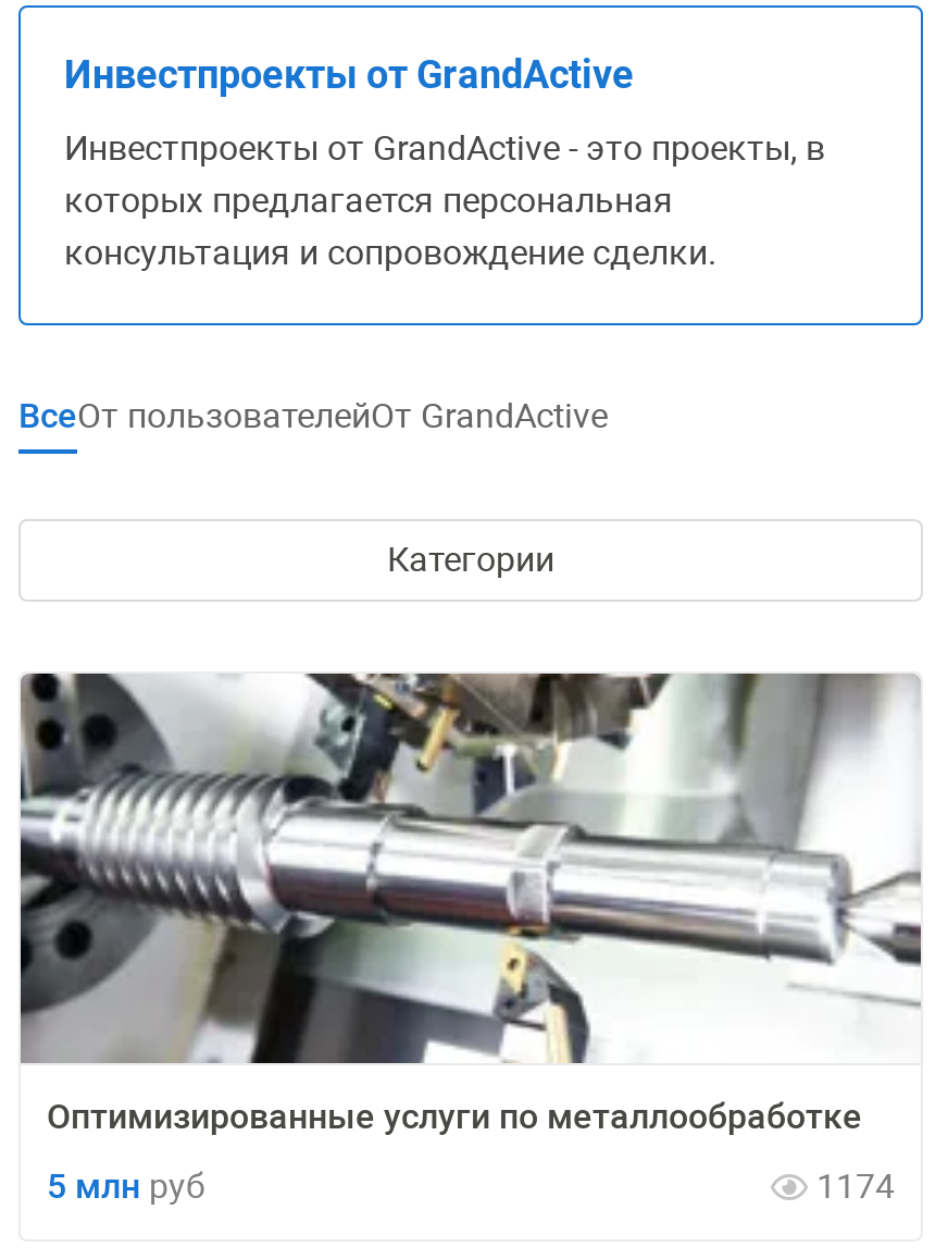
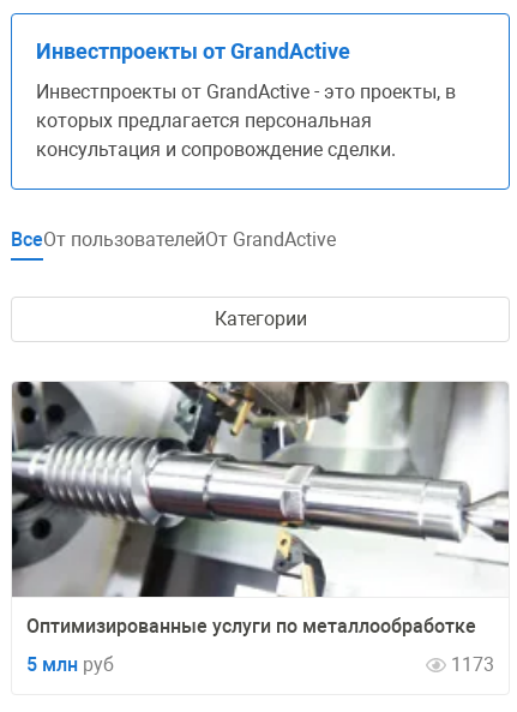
[816,1165,895,1207] 1174 -> [451,653,494,676] 1173

